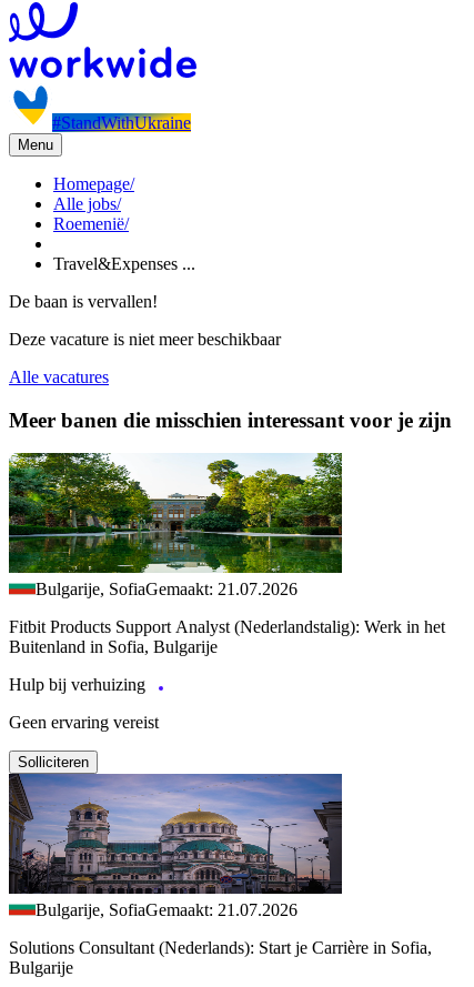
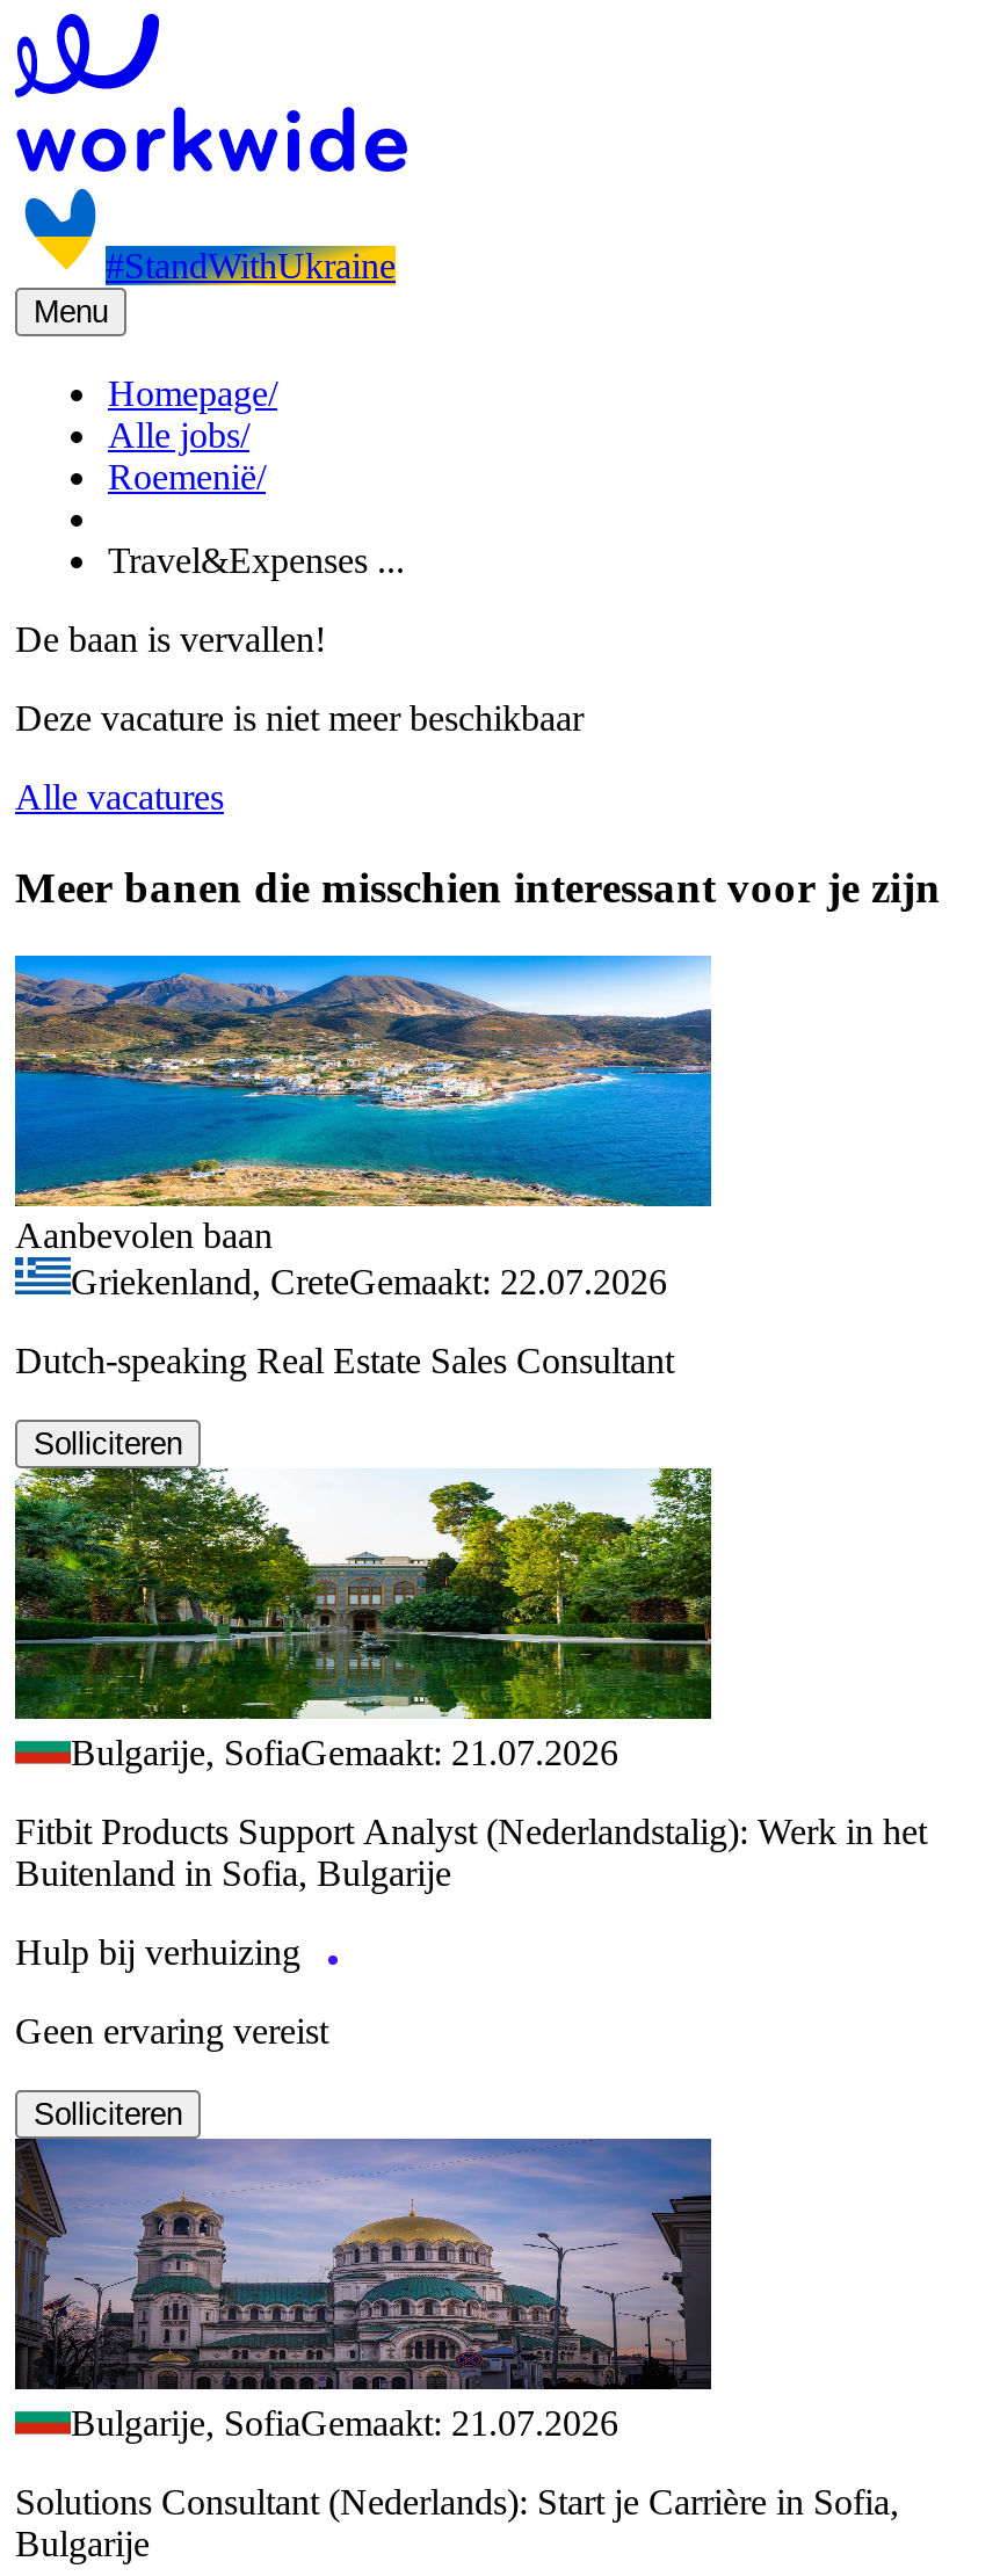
none -> [13,953,713,1462] [image] | Aanbevolen baan | Griekenland, CreteGemaakt: 22.07.2026 | Dutch-speaking Real Estate Sales Consultant | Solliciteren

